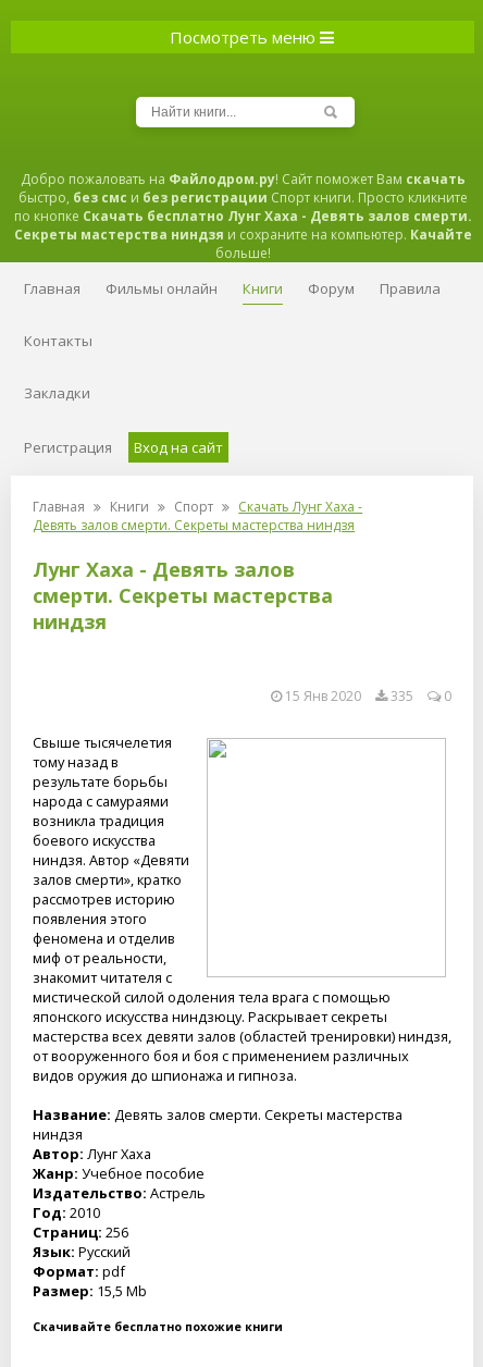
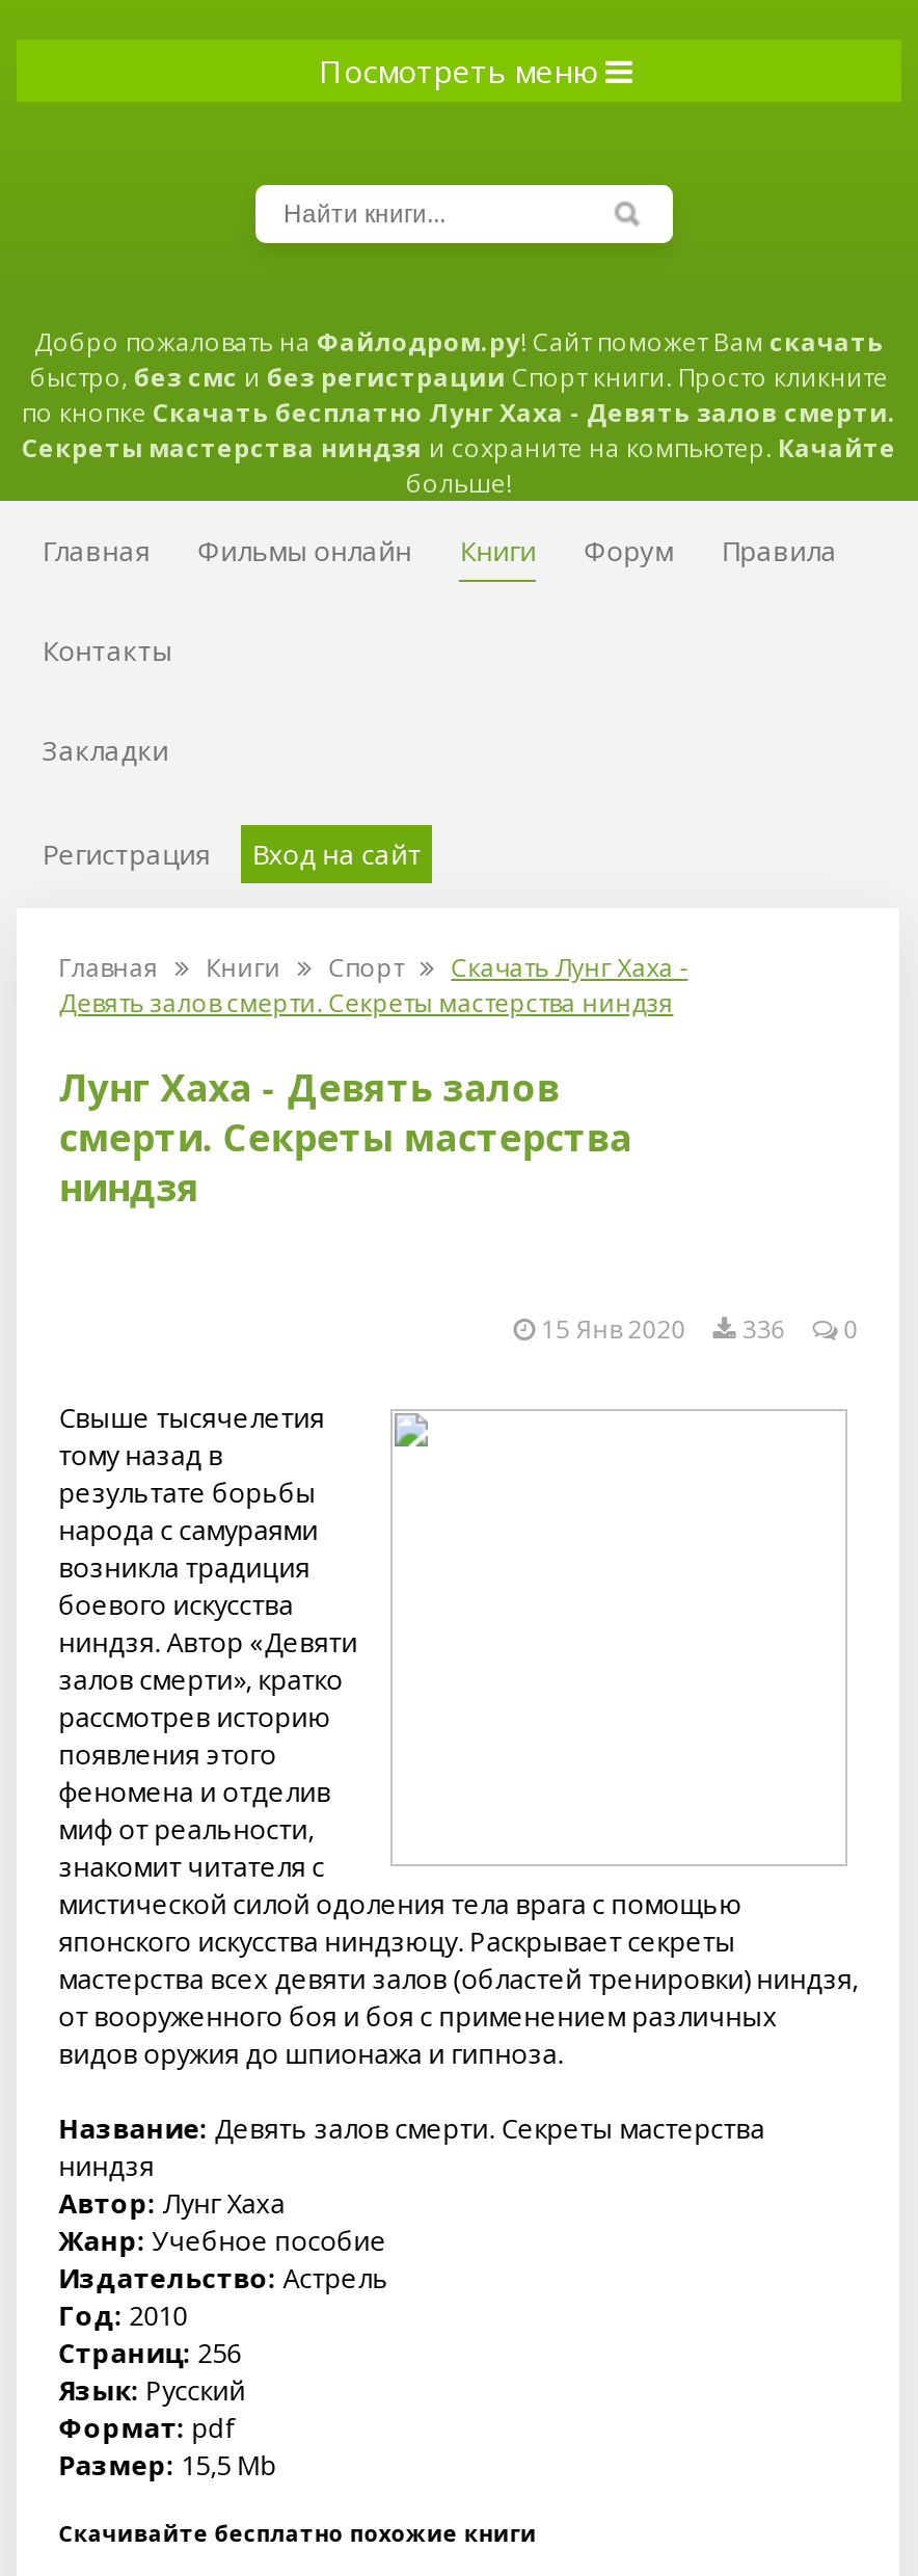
[282,686,452,705] 15 Янв 2020 335 0 -> [534,1310,858,1346] 15 Янв 2020 336 0

